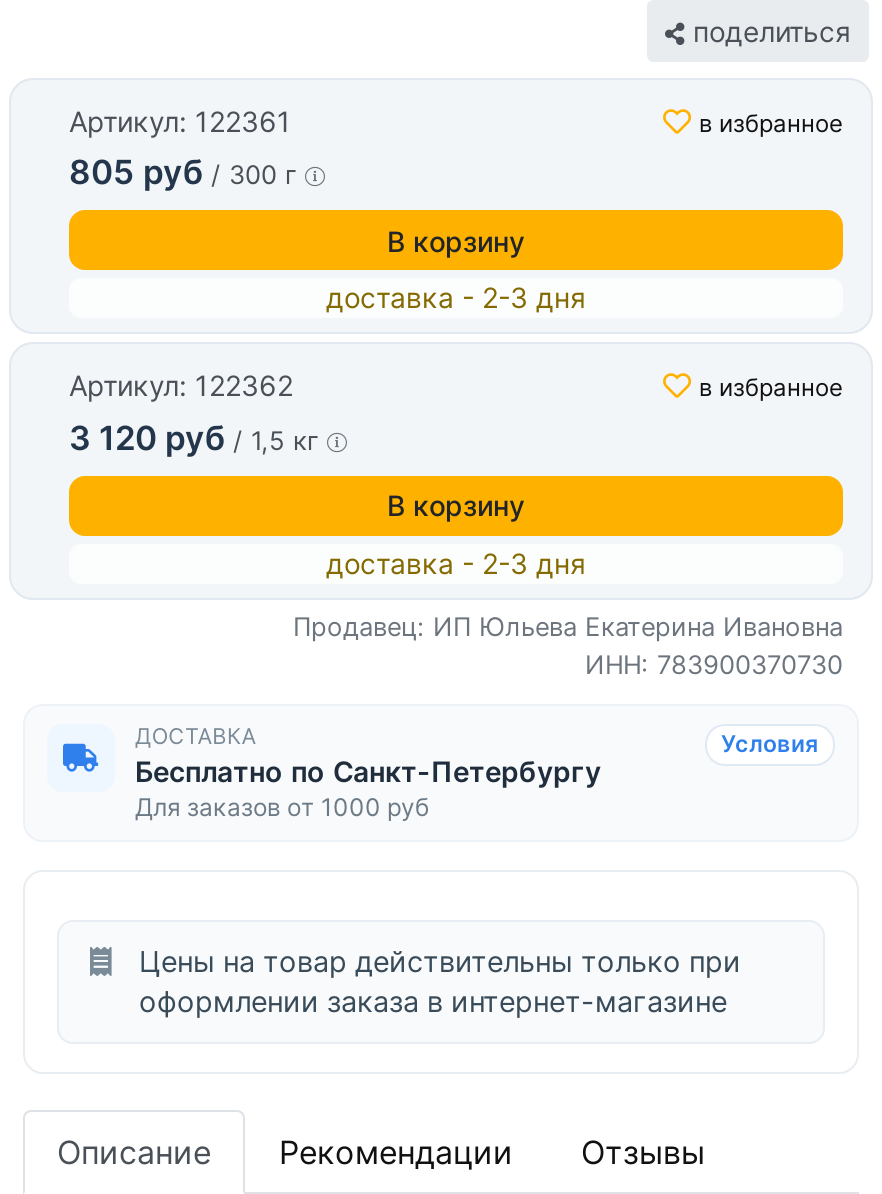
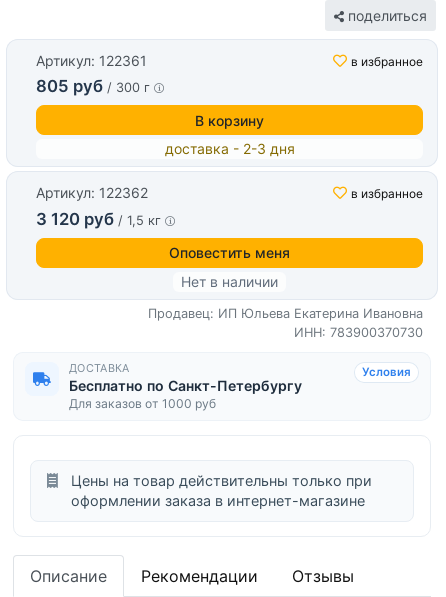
[387,488,525,522] В корзину -> [169,244,290,261] Оповестить меня
[326,545,586,579] доставка - 2-3 дня -> [181,273,278,290] Нет в наличии

